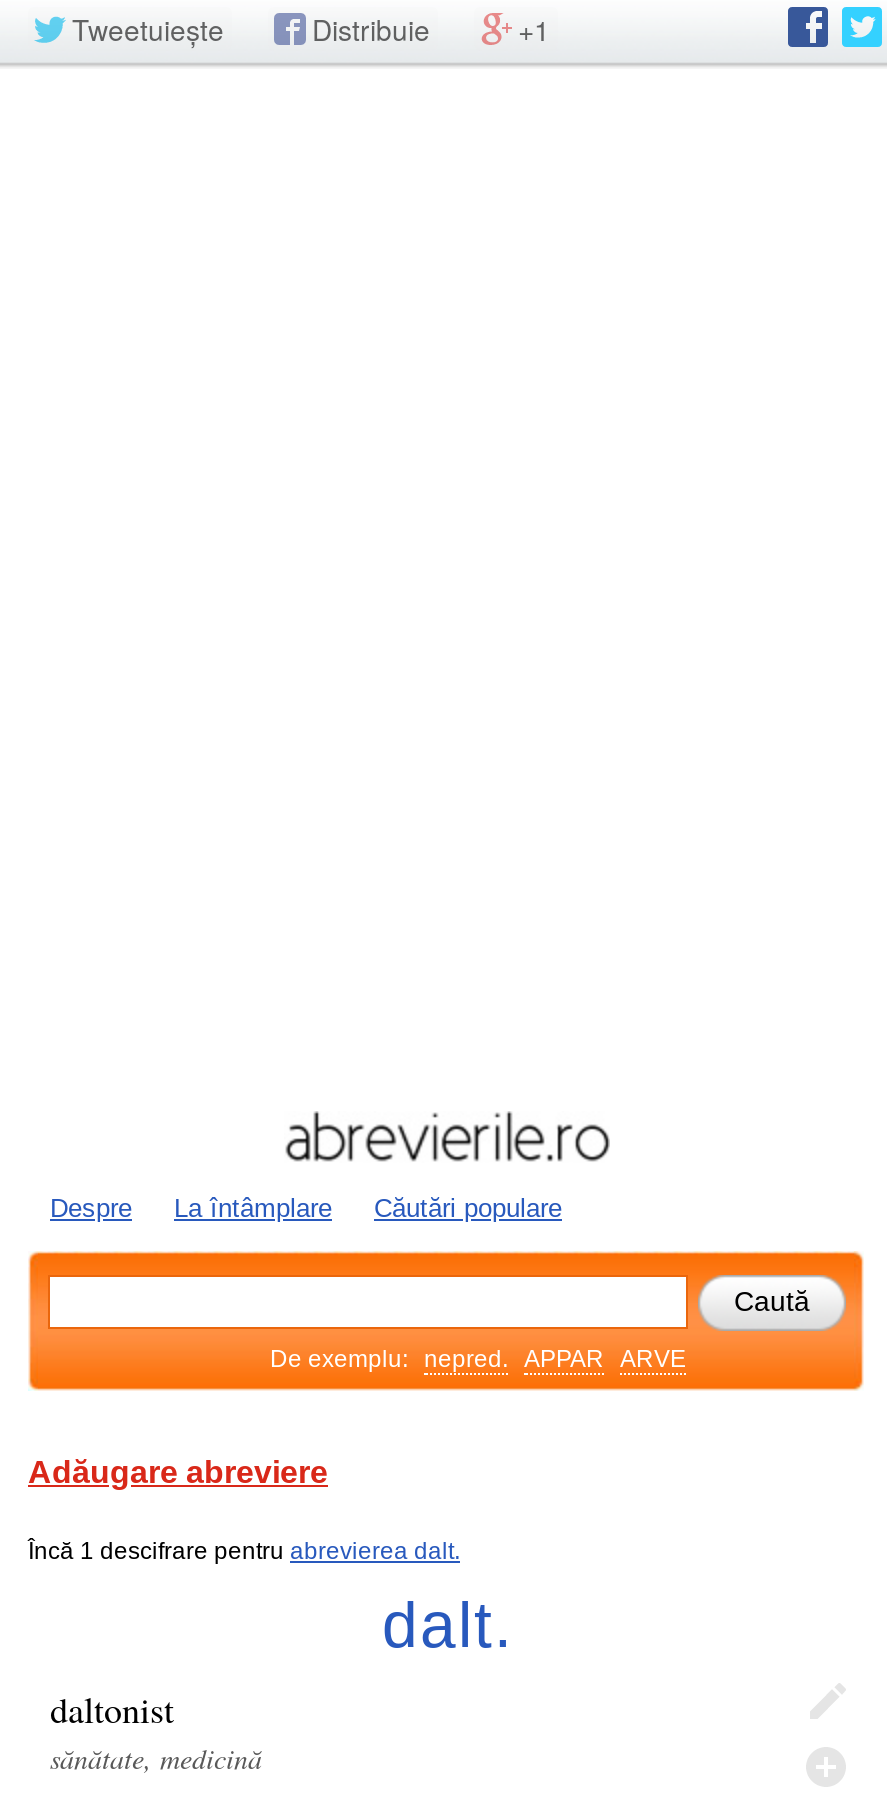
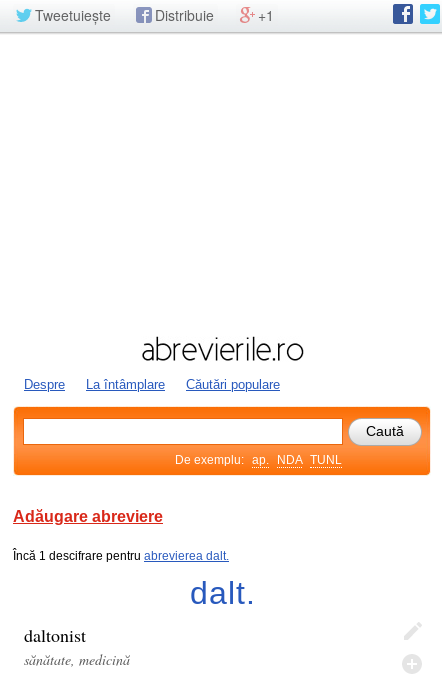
[270,1345,686,1373] De exemplu: nepred. APPAR ARVE -> [175,453,342,467] De exemplu: ap. NDA TUNL

